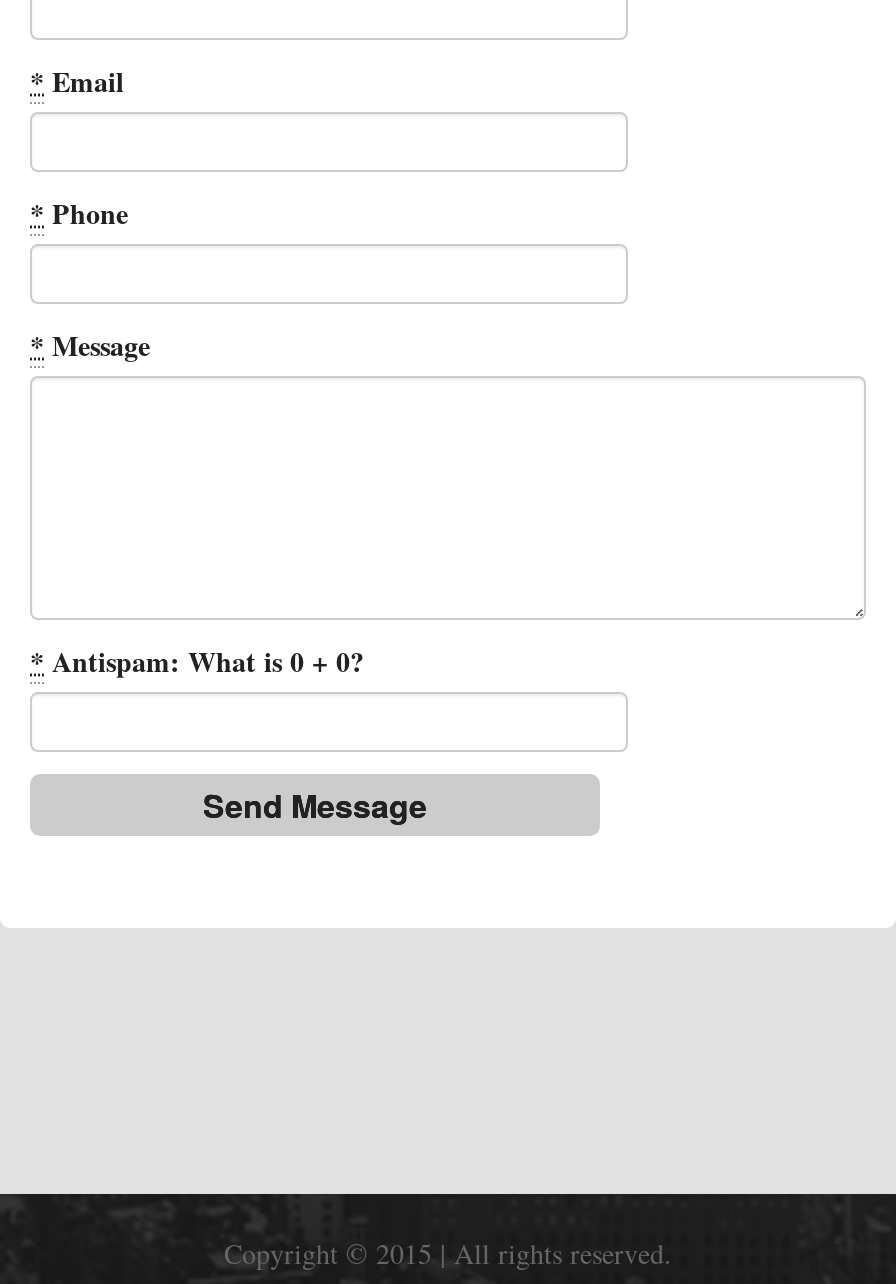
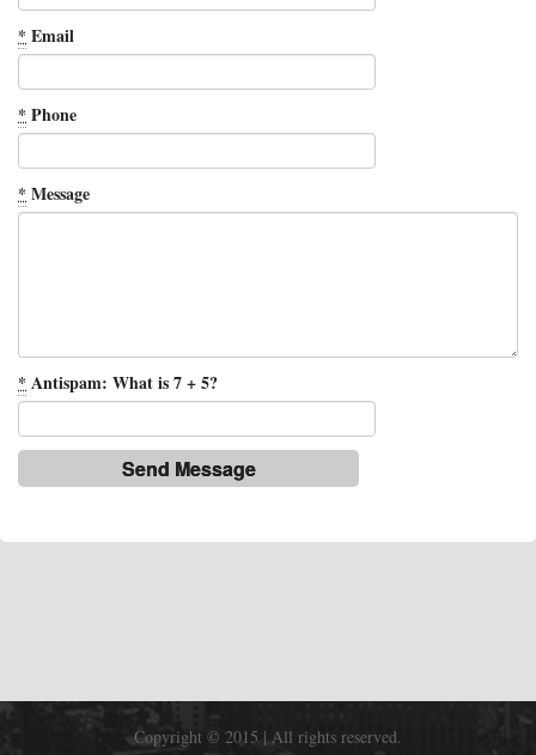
[30,640,364,682] * Antispam: What is 0 + 0? -> [18,370,218,395] * Antispam: What is 7 + 5?

